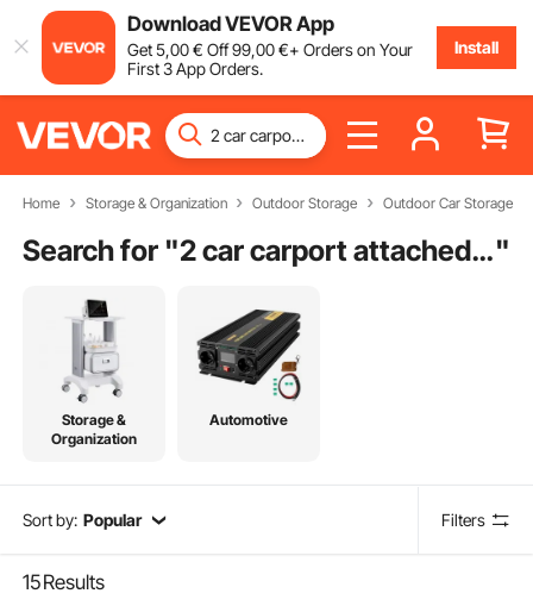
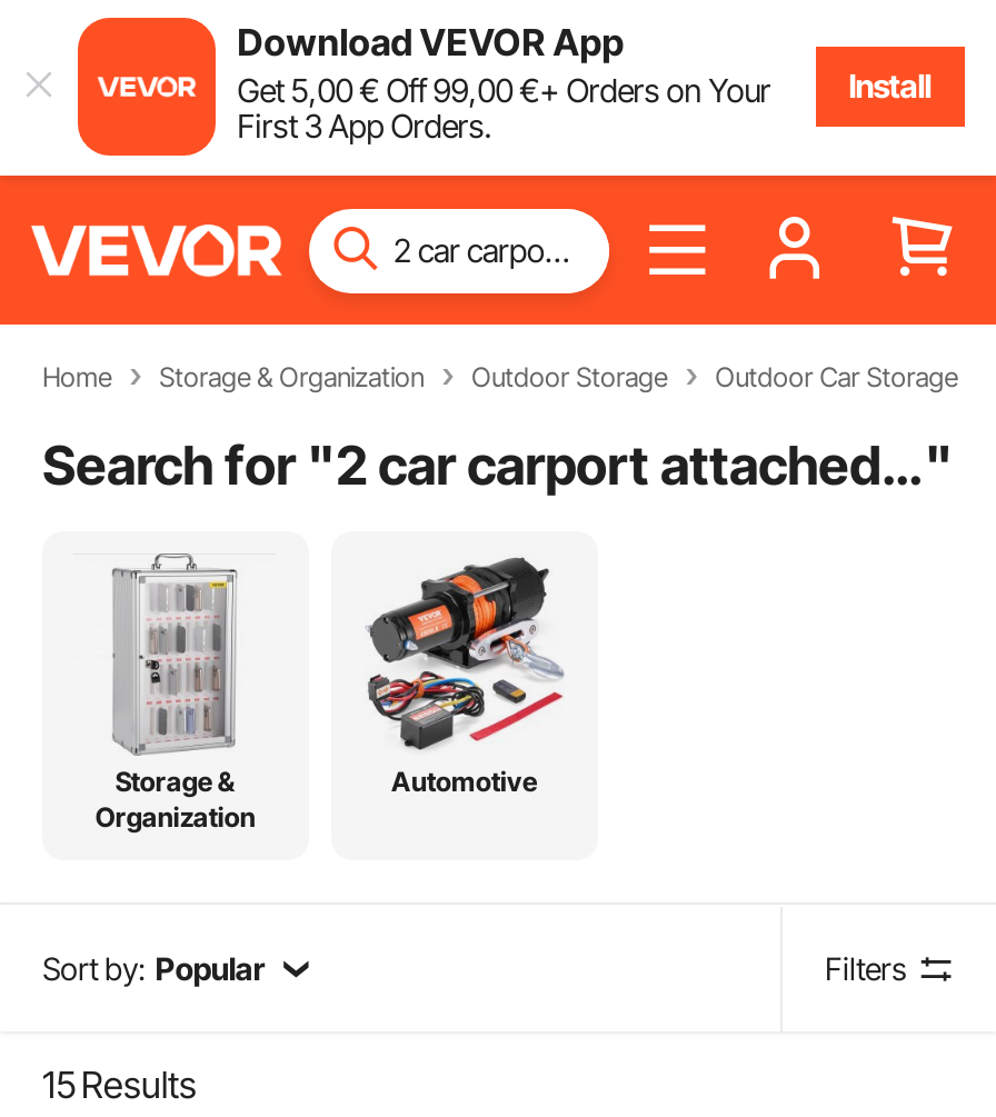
[61,299,126,405] [image] -> [111,556,238,756] [image]
[196,300,302,402] [image] -> [367,556,565,751] [image]

